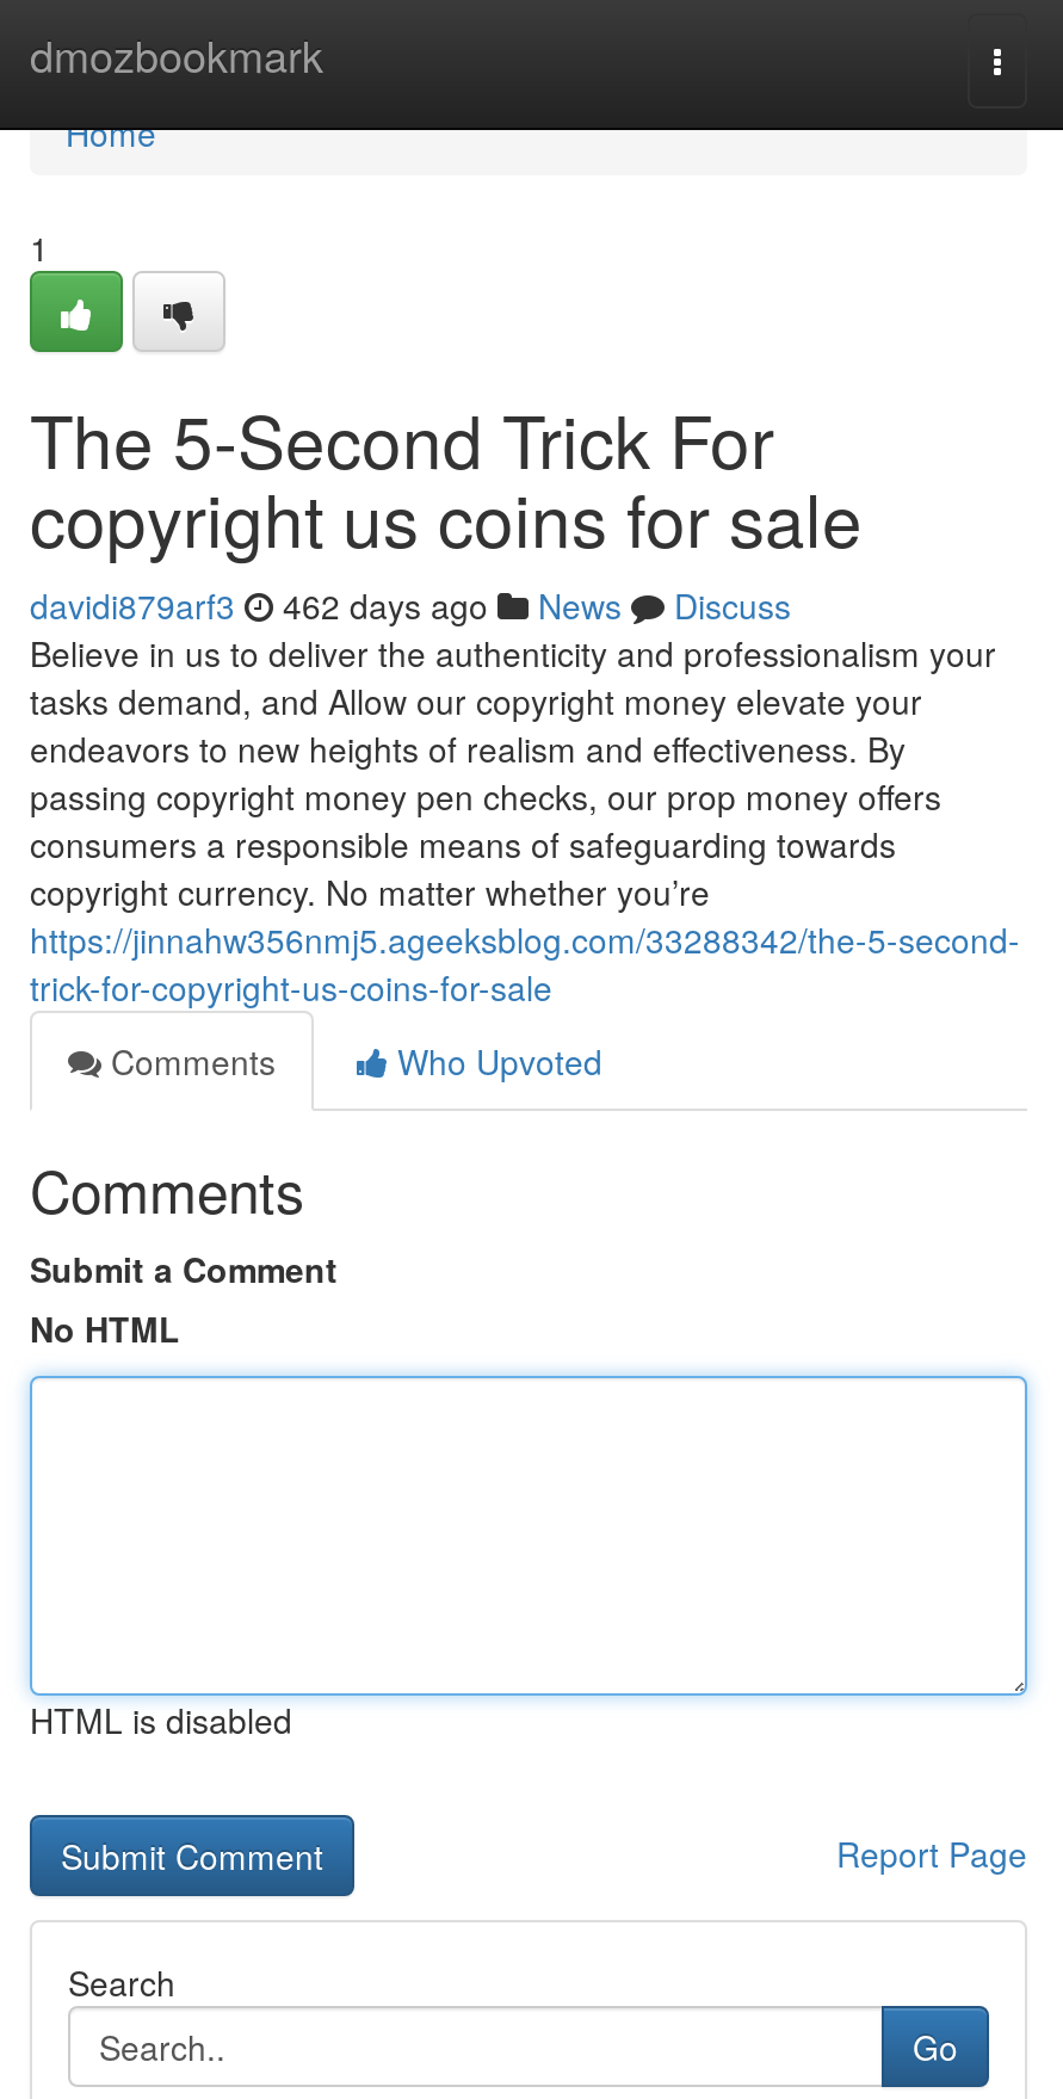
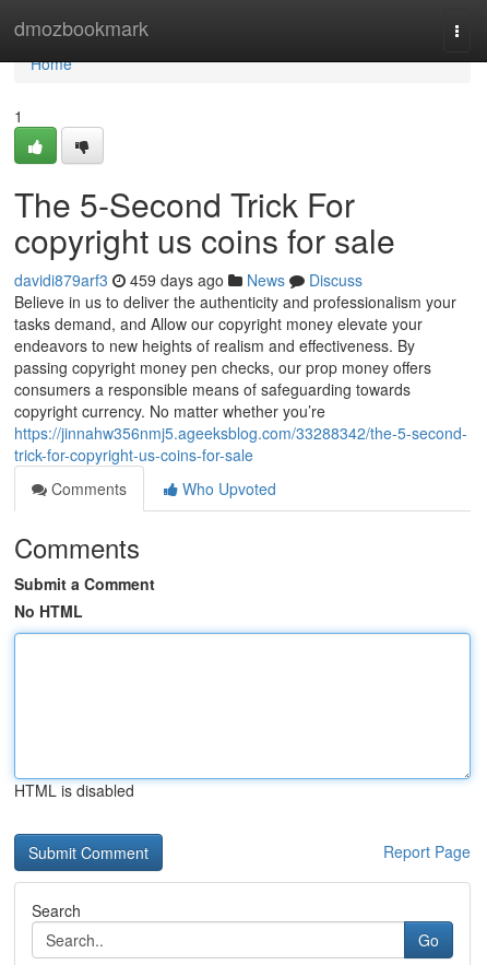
[30,581,791,629] davidi879arf3 462 days ago News Discuss -> [14,269,363,291] davidi879arf3 459 days ago News Discuss

